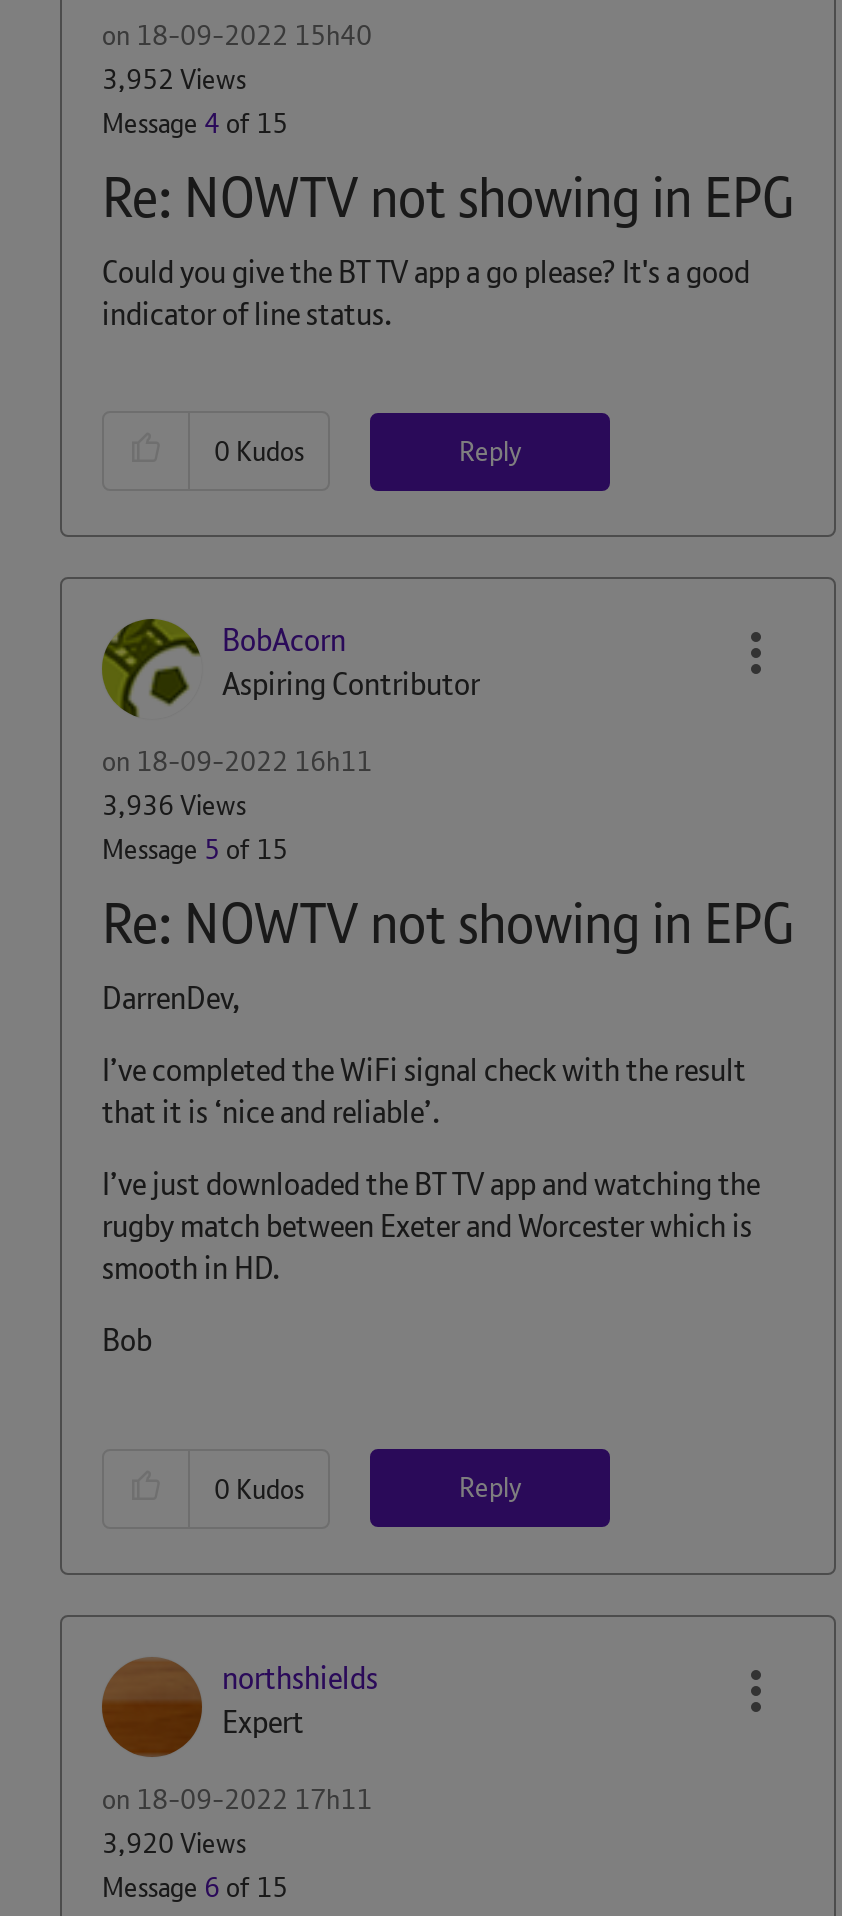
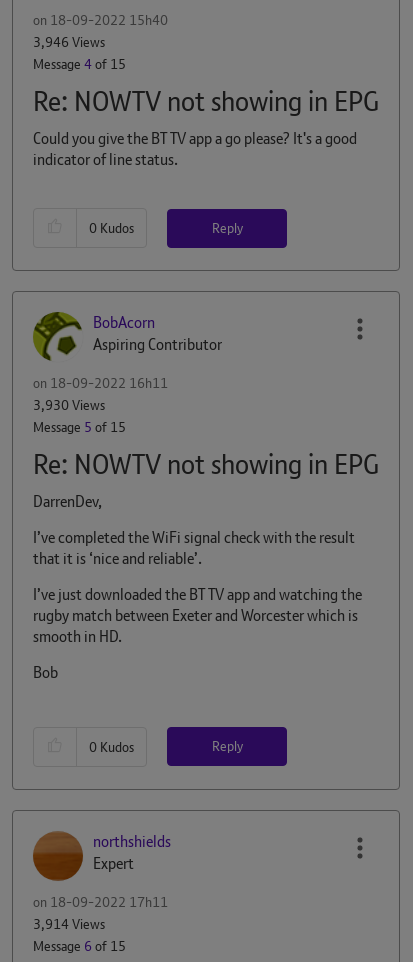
[102,60,246,96] 3,952 Views -> [33,32,105,50] 3,946 Views
[102,787,246,823] 3,936 Views -> [33,396,105,414] 3,930 Views
[102,1824,246,1860] 3,920 Views -> [33,914,105,932] 3,914 Views

